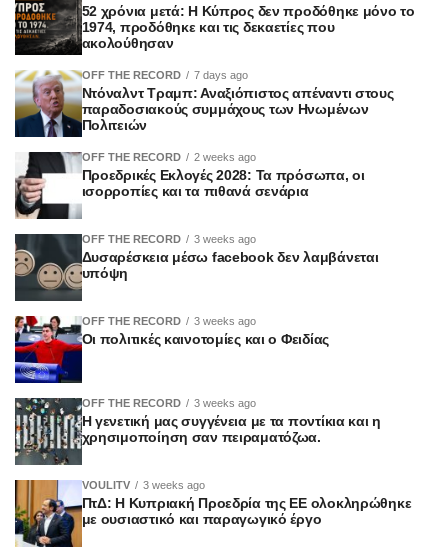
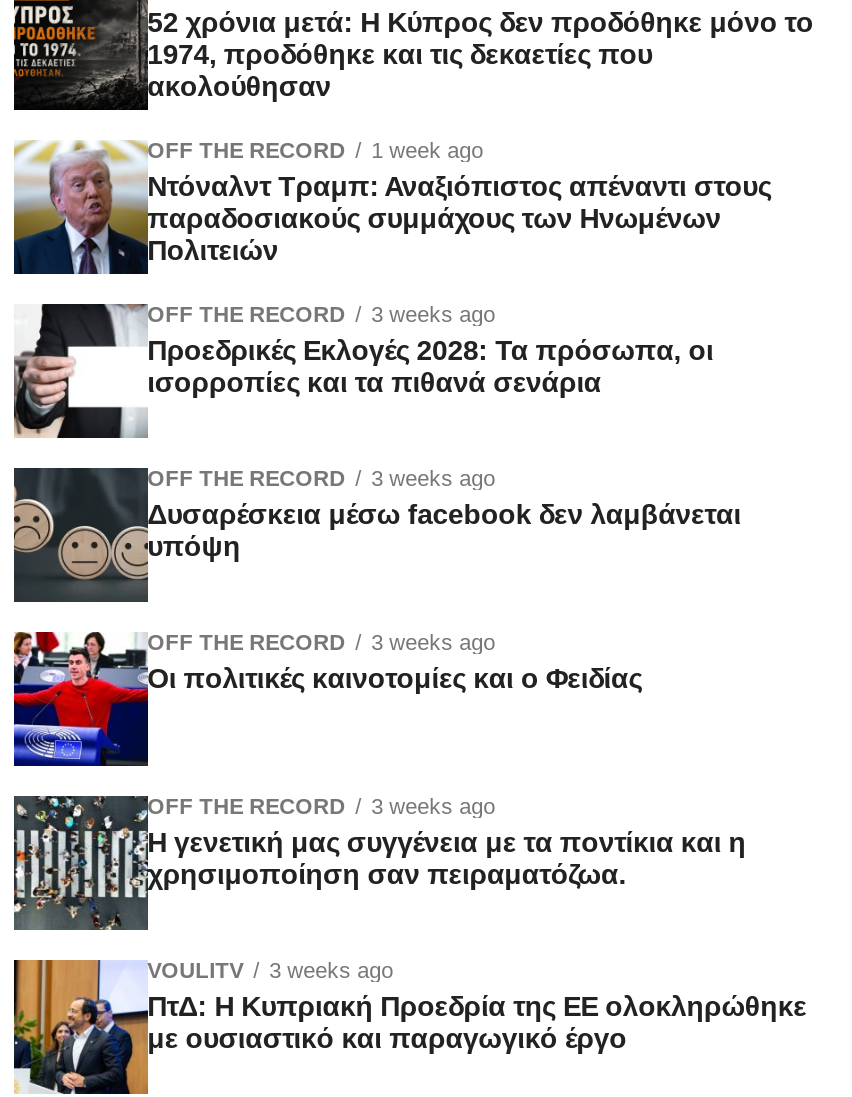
[82,69,248,81] OFF THE RECORD 7 days ago -> [147,138,483,162] OFF THE RECORD 1 week ago
[82,151,256,163] OFF THE RECORD 2 weeks ago -> [147,302,495,326] OFF THE RECORD 3 weeks ago

